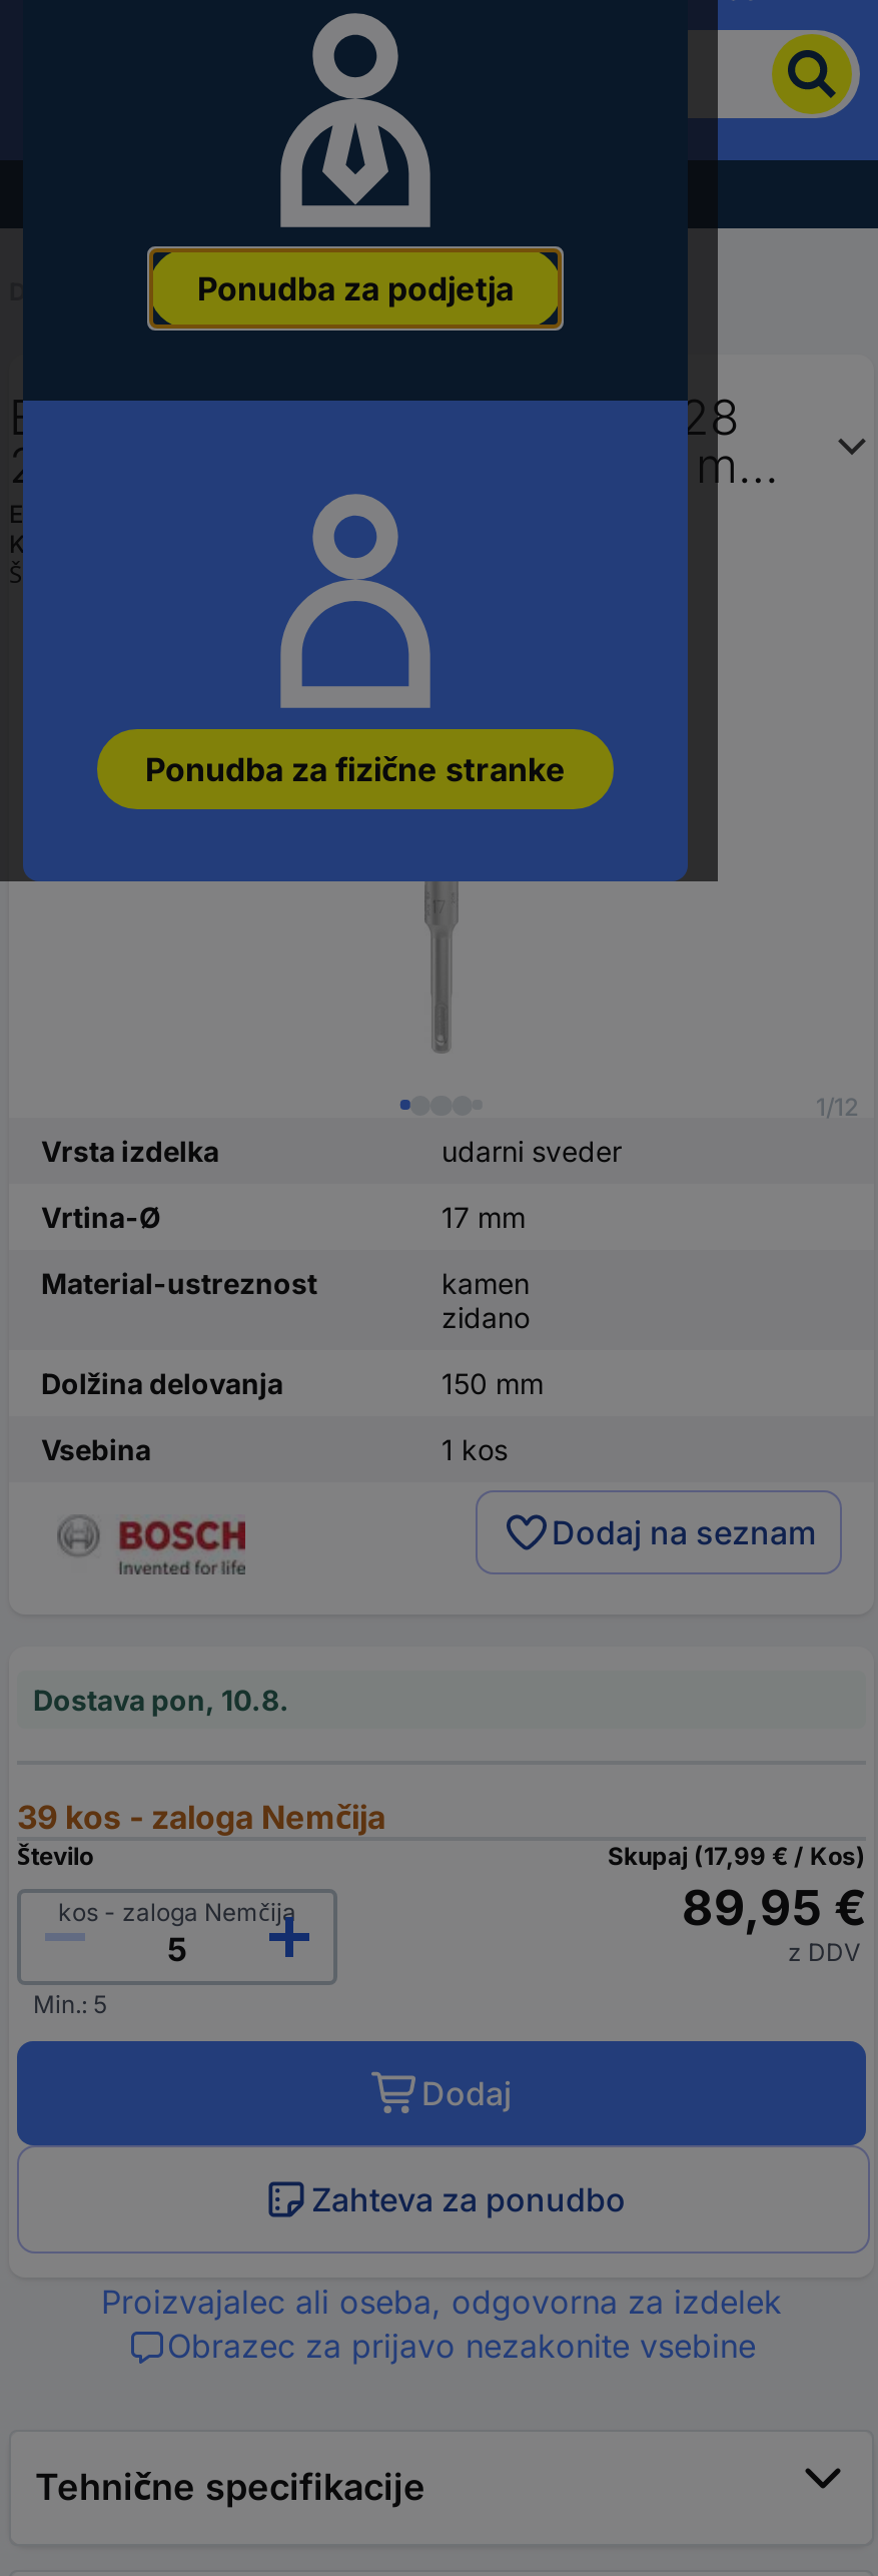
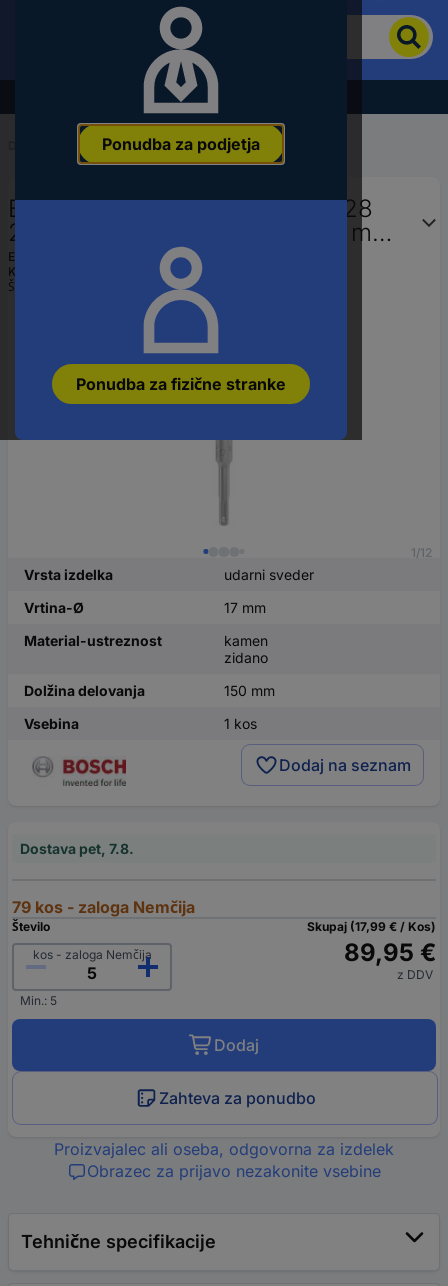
[33,1683,289,1717] Dostava pon, 10.8. -> [20,840,134,857] Dostava pet, 7.8.
[17,1798,385,1838] 39 kos - zaloga Nemčija -> [12,897,195,917] 79 kos - zaloga Nemčija

